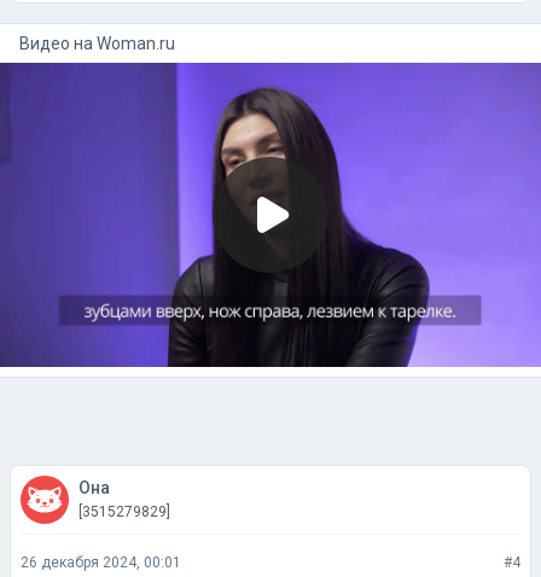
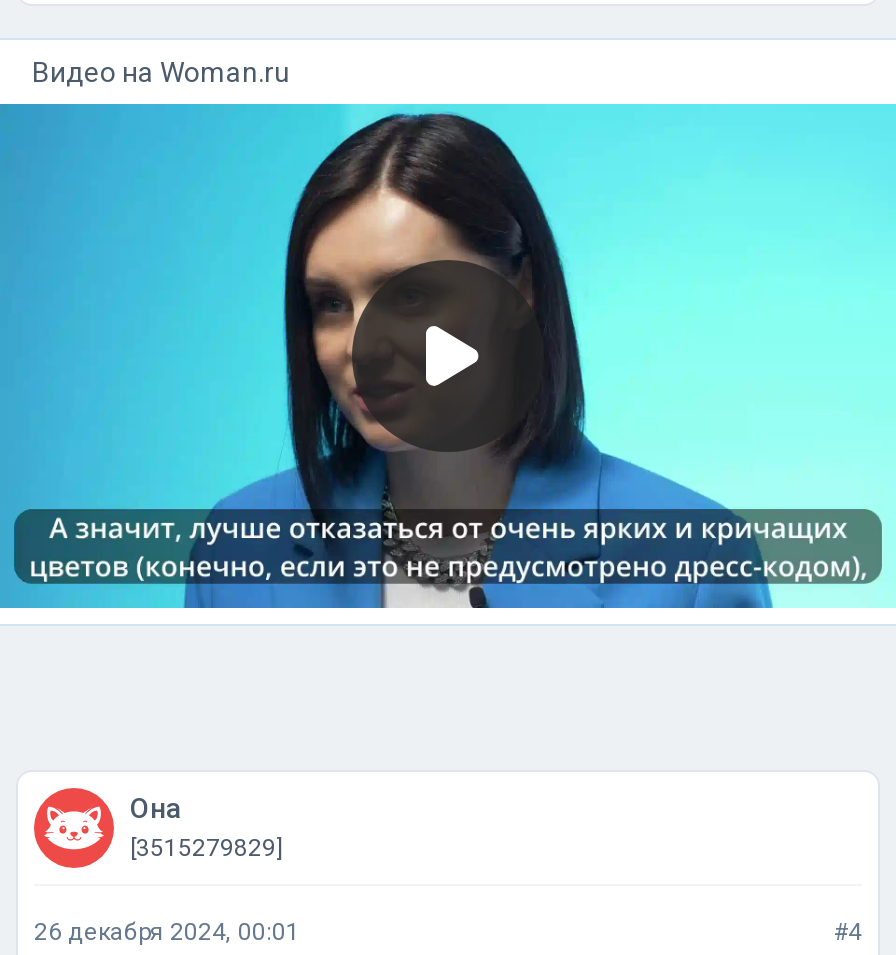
[4,62,537,368] [image] -> [6,102,890,610] [image]

